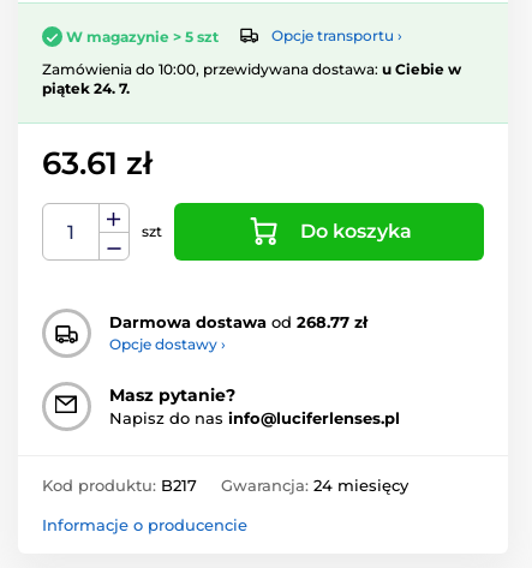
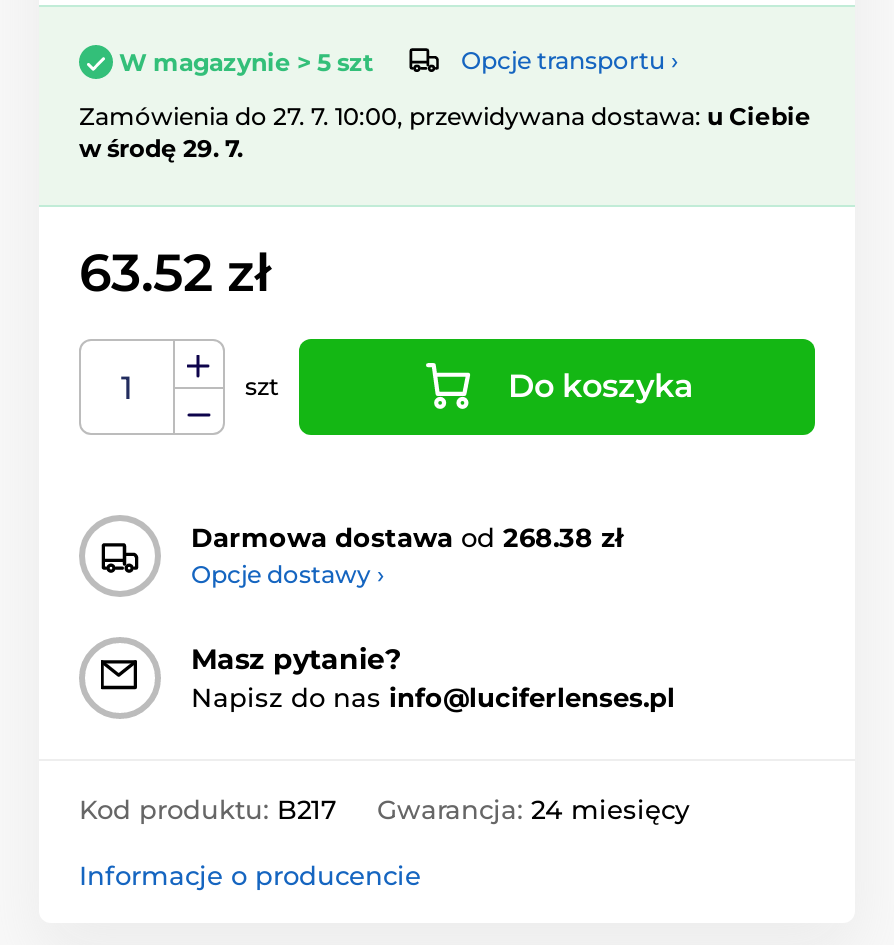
[42,60,461,97] Zamówienia do 10:00, przewidywana dostawa: u Ciebie w | piątek 24. 7. -> [79,101,811,163] Zamówienia do 27. 7. 10:00, przewidywana dostawa: u Ciebie | w środę 29. 7.
[42,144,153,182] 63.61 zł -> [79,241,271,305] 63.52 zł
[109,313,367,332] Darmowa dostawa od 268.77 zł -> [191,522,623,554] Darmowa dostawa od 268.38 zł

